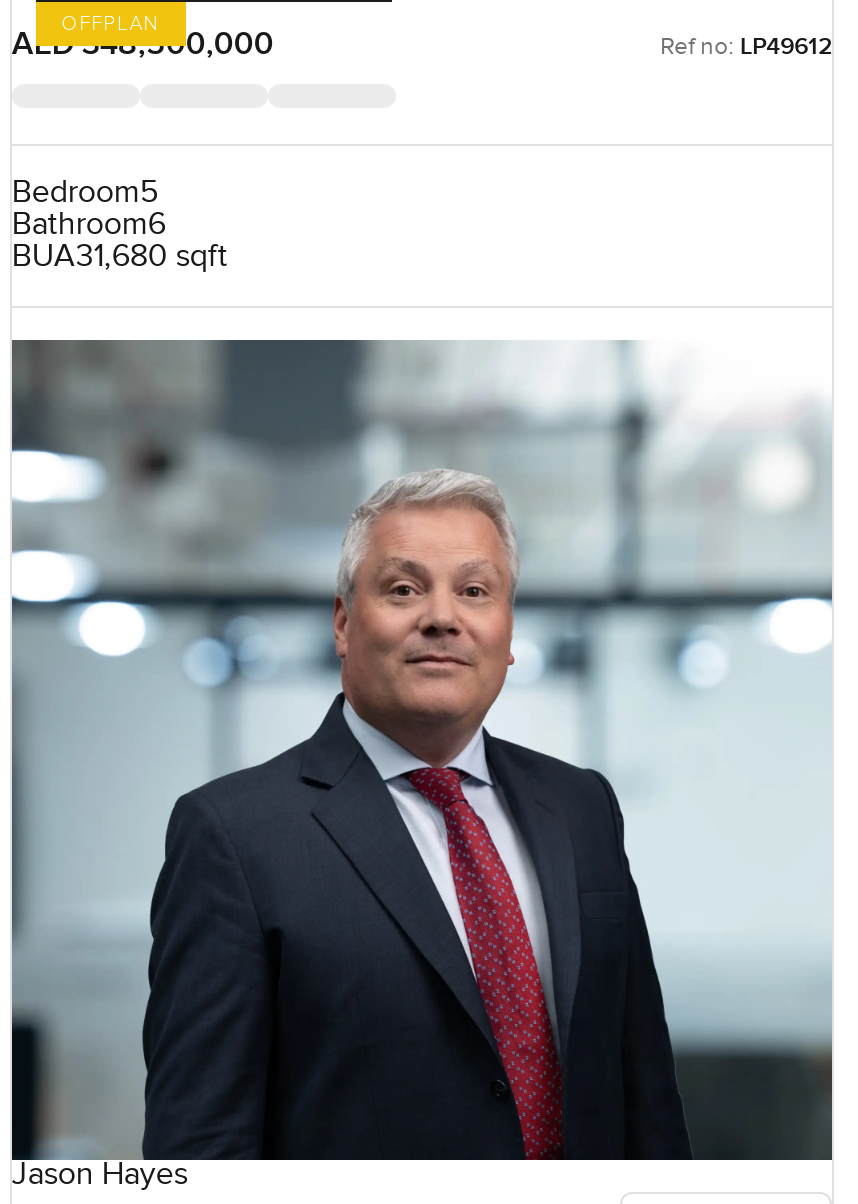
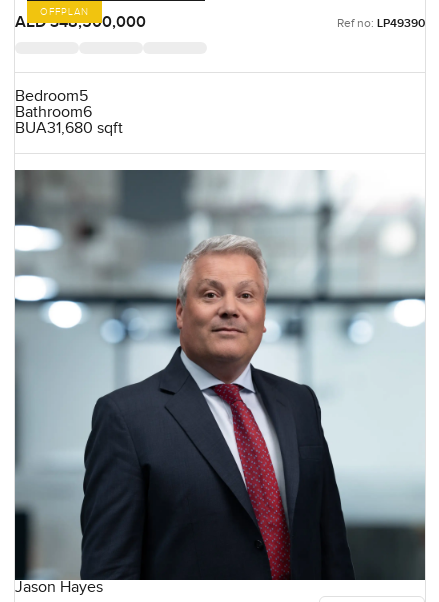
[660,32,832,62] Ref no: LP49612 -> [337,16,425,31] Ref no: LP49390

